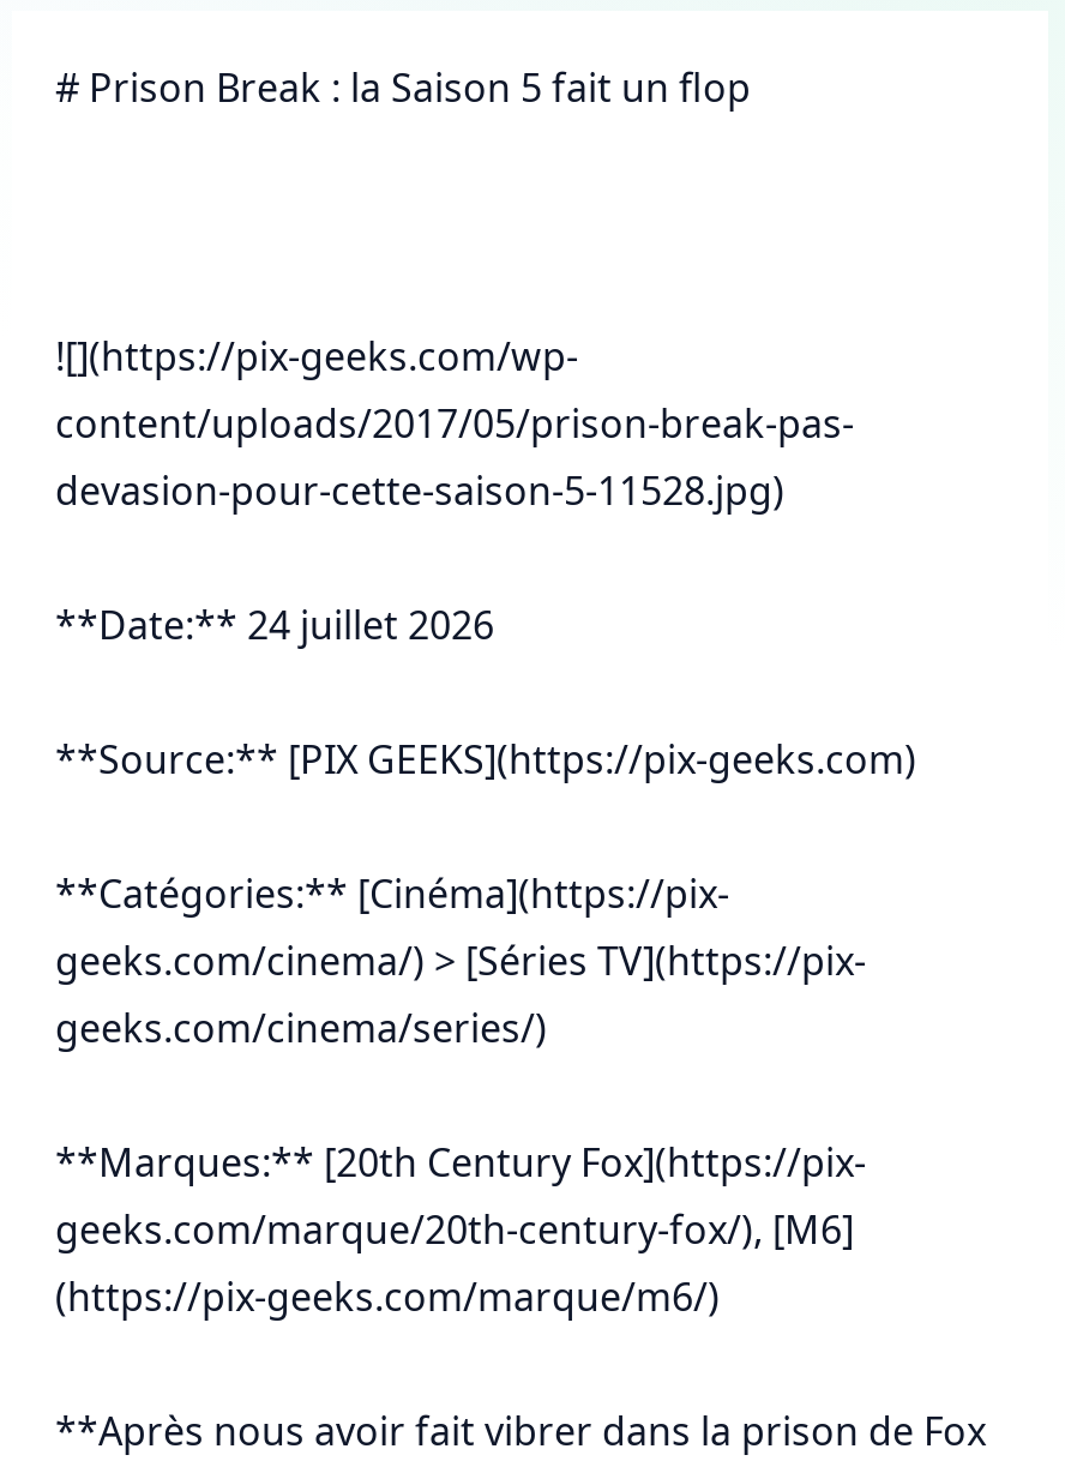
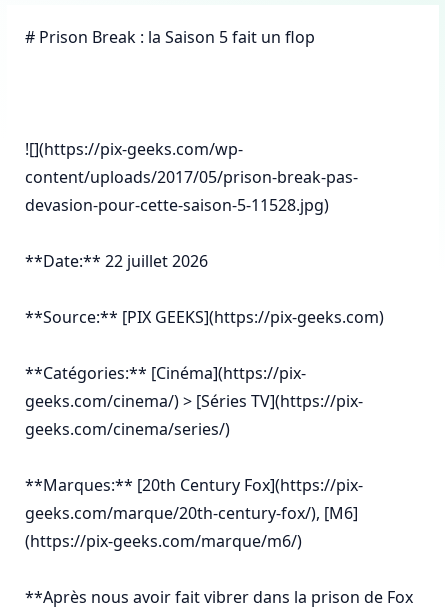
[55,599,494,651] **Date:** 24 juillet 2026 -> [25,250,208,272] **Date:** 22 juillet 2026

